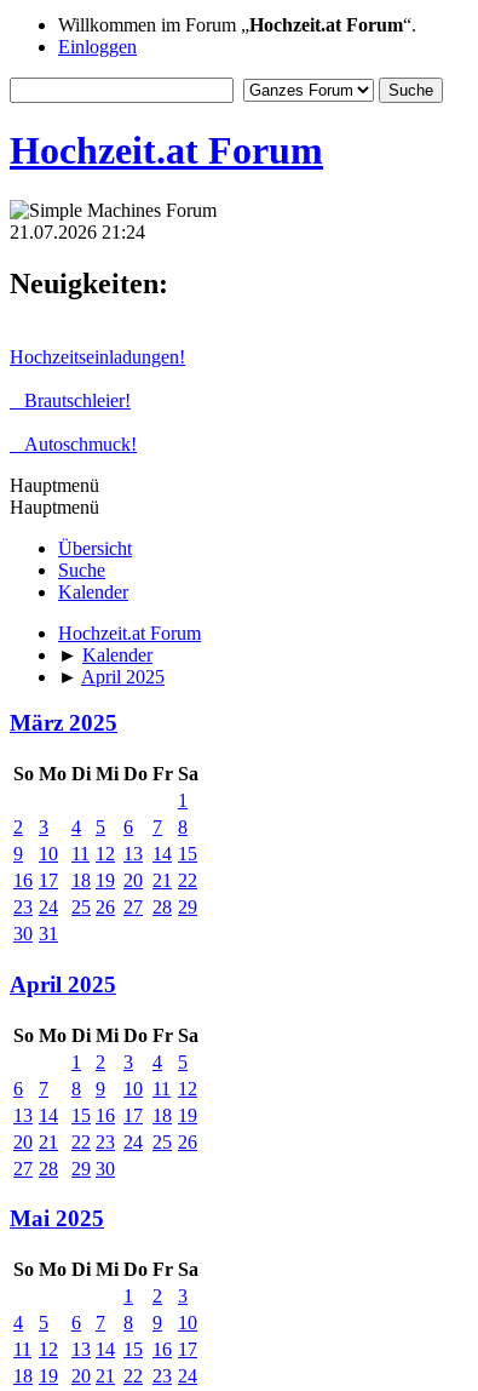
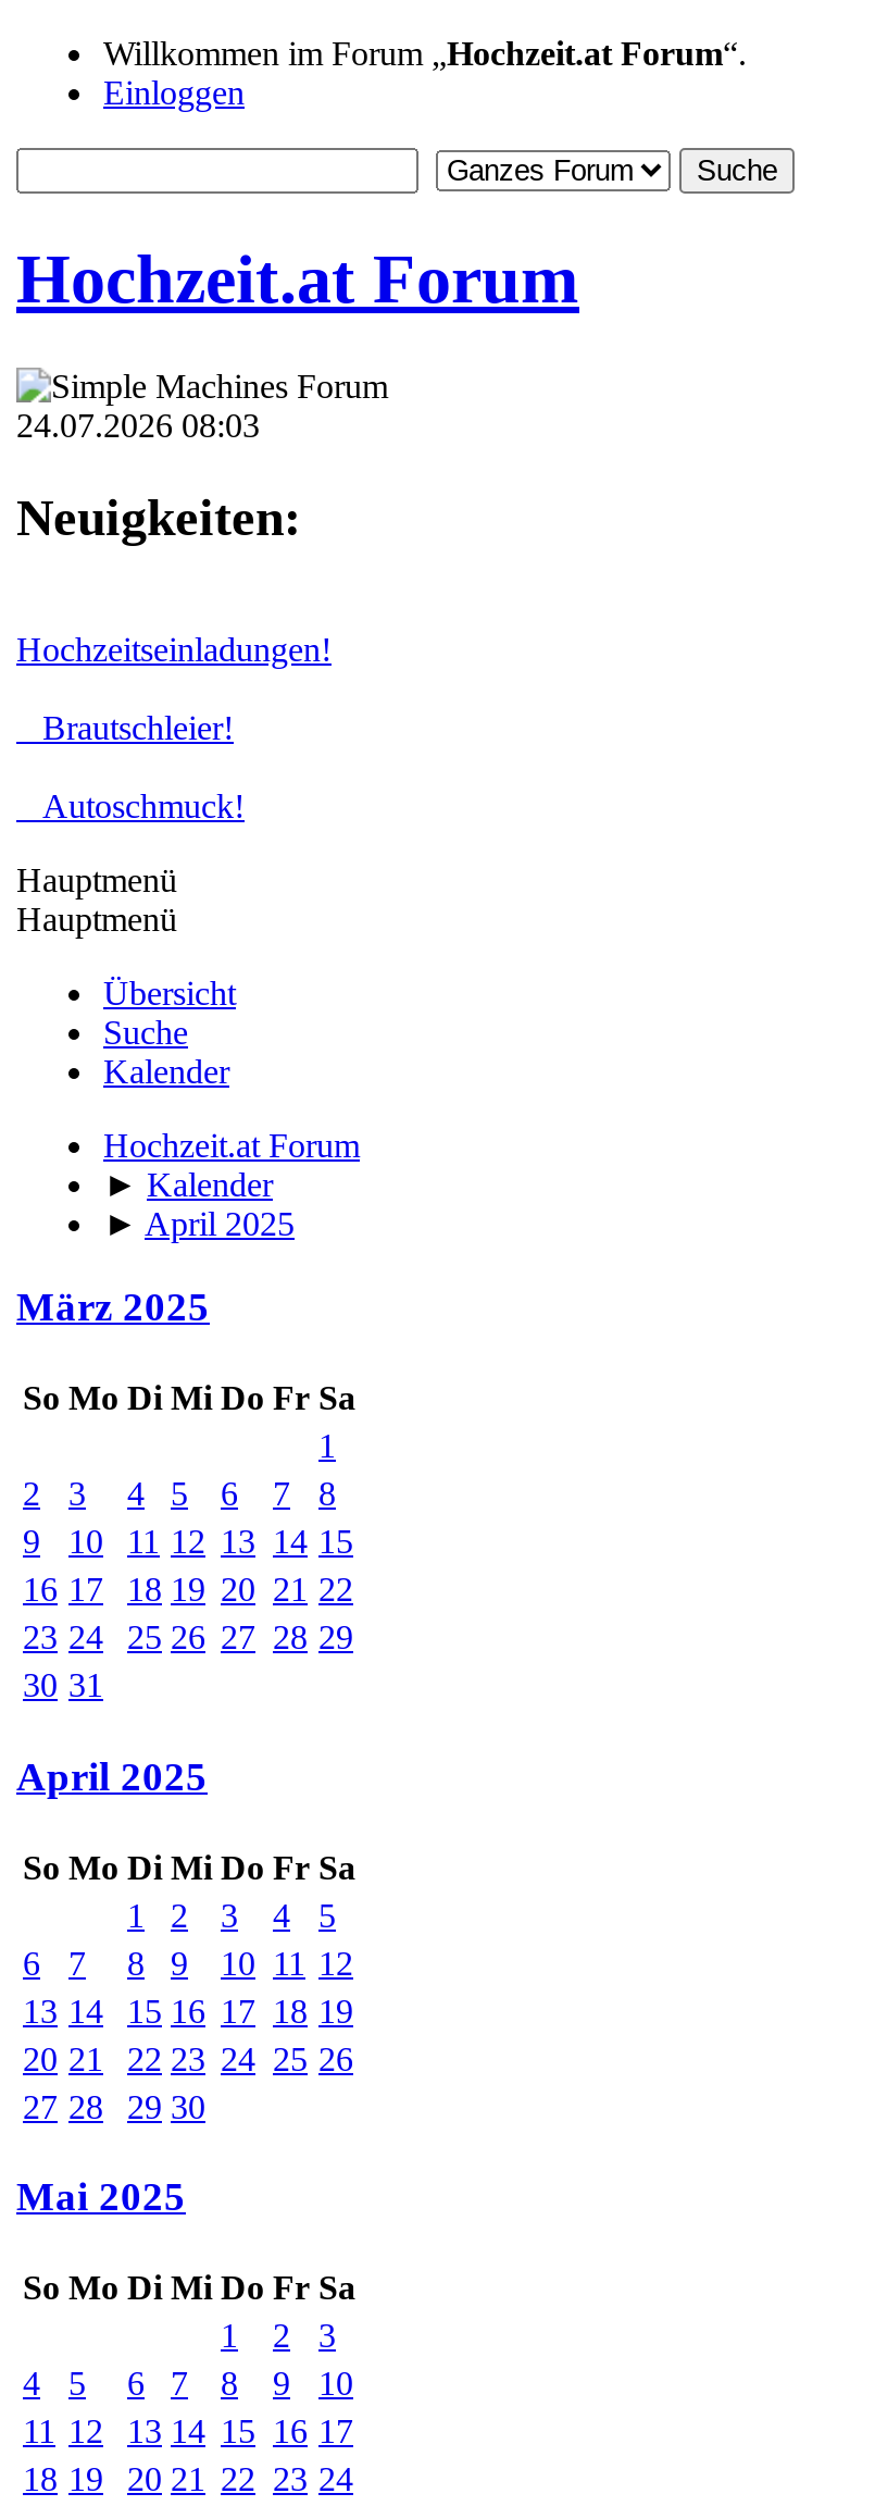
[10,222,145,242] 21.07.2026 21:24 -> [16,407,260,444] 24.07.2026 08:03

